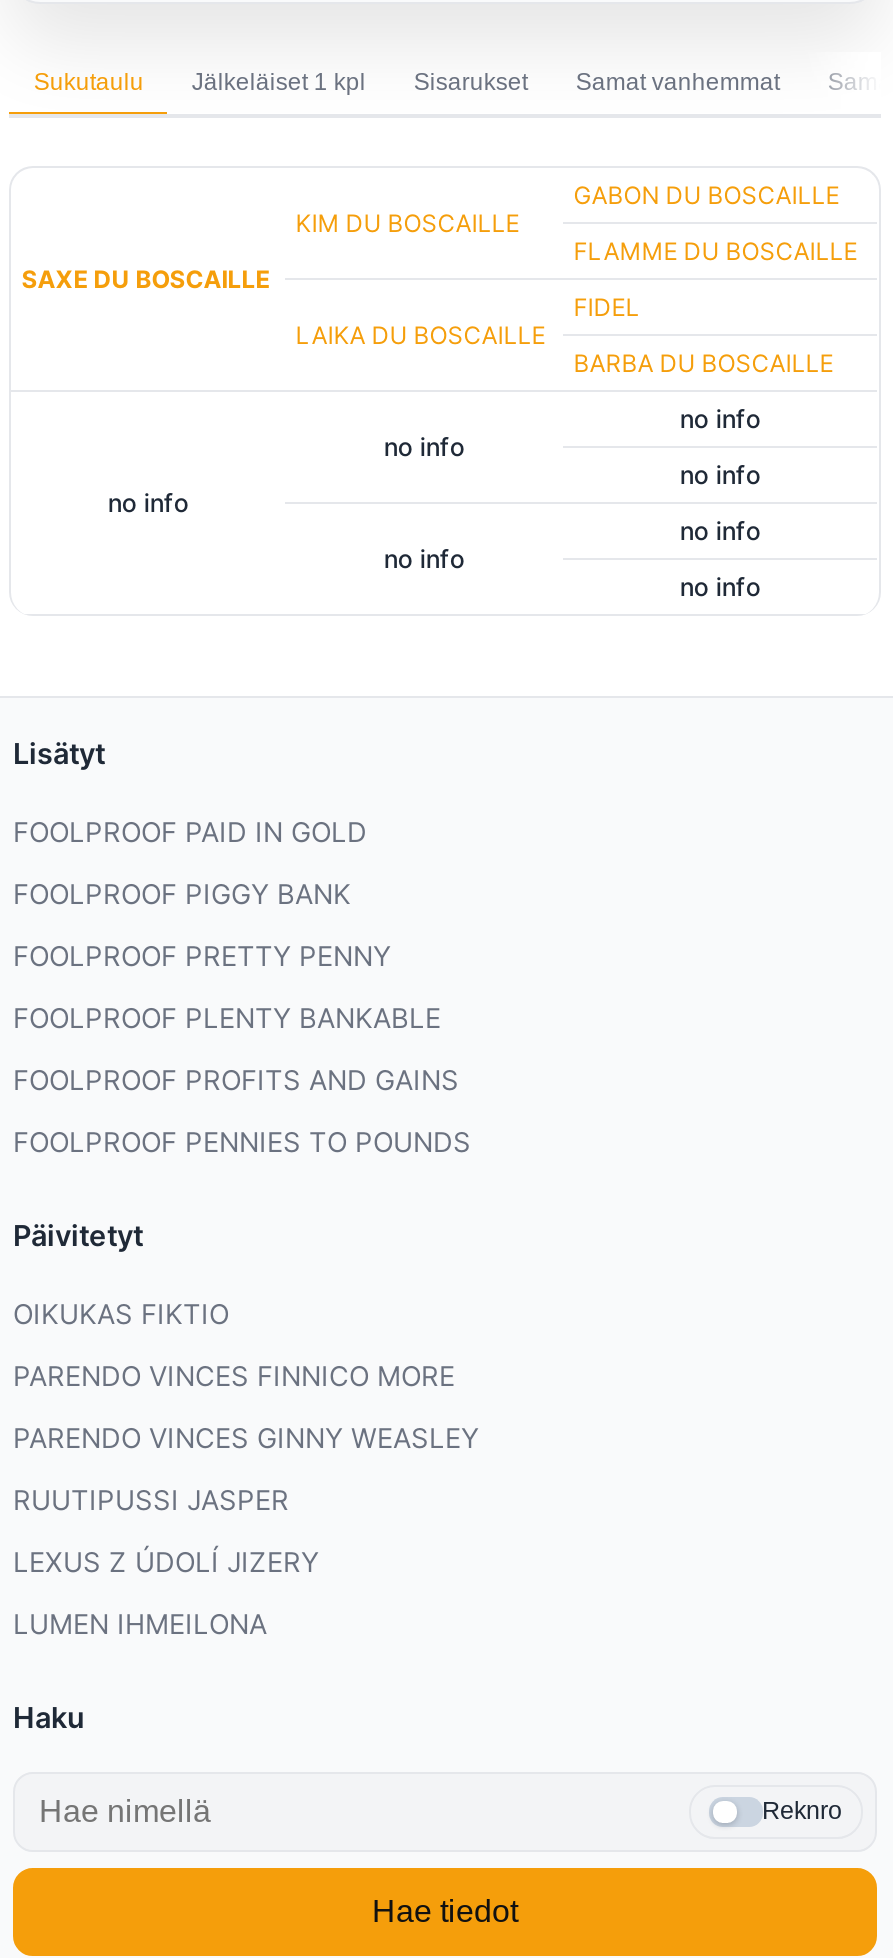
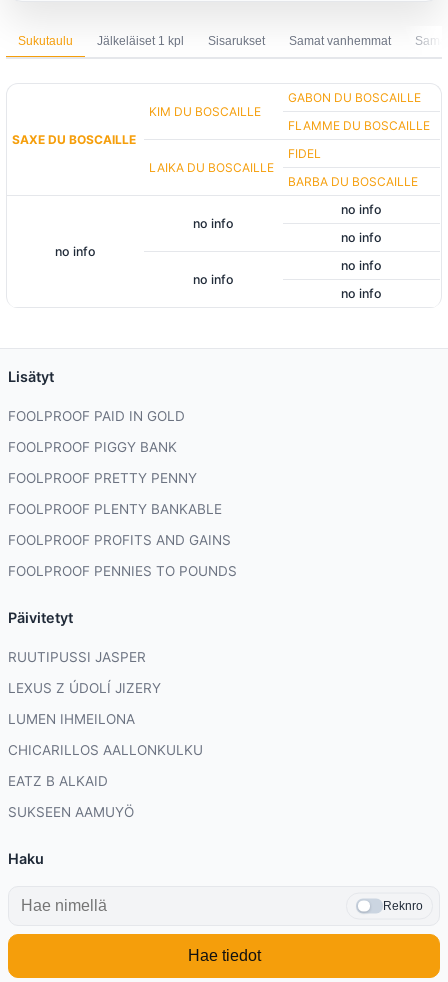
[13,1297,479,1453] OIKUKAS FIKTIO | PARENDO VINCES FINNICO MORE | PARENDO VINCES GINNY WEASLEY -> none
moved [13,1483,319,1639] -> [8,649,161,727]: RUUTIPUSSI JASPER | LEXUS Z ÚDOLÍ JIZERY | LUMEN IHMEILONA
none -> [8,742,203,820] CHICARILLOS AALLONKULKU | EATZ B ALKAID | SUKSEEN AAMUYÖ

